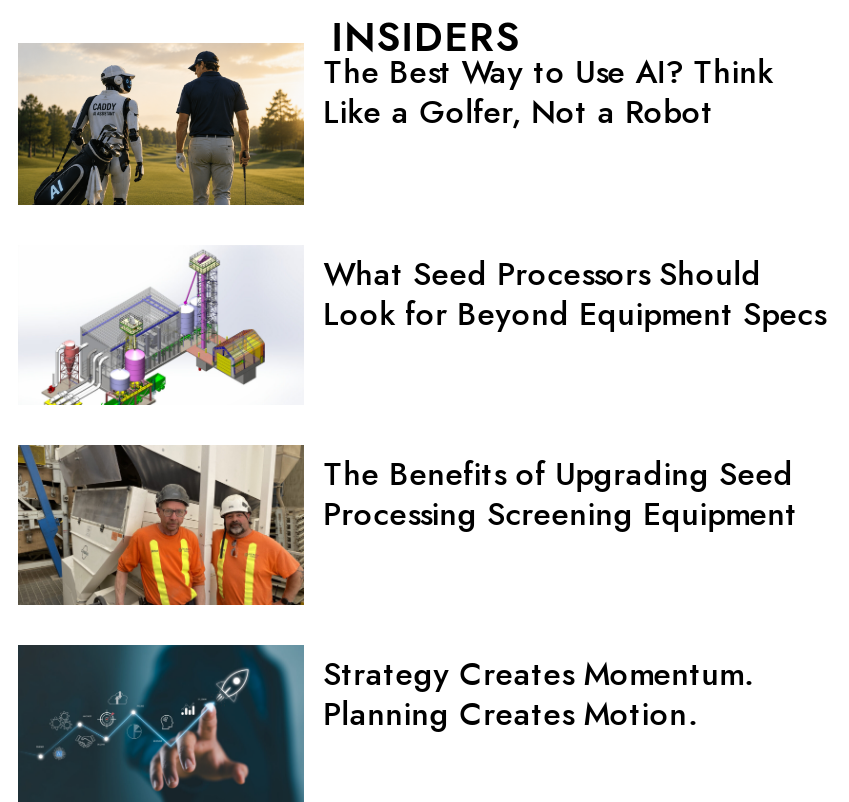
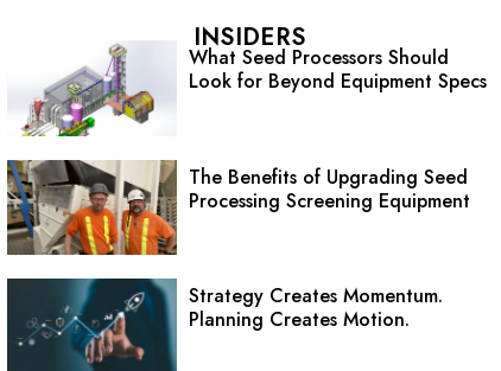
[16,43,774,207] [image] | The Best Way to Use AI? Think | Like a Golfer, Not a Robot -> none

